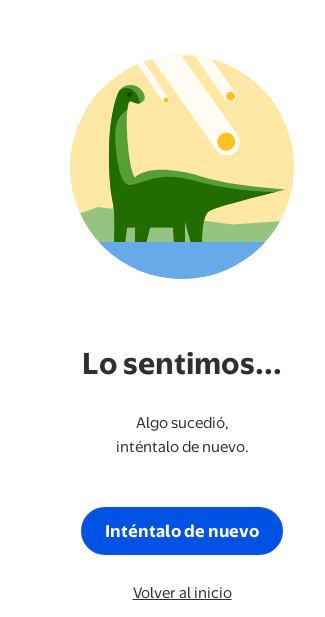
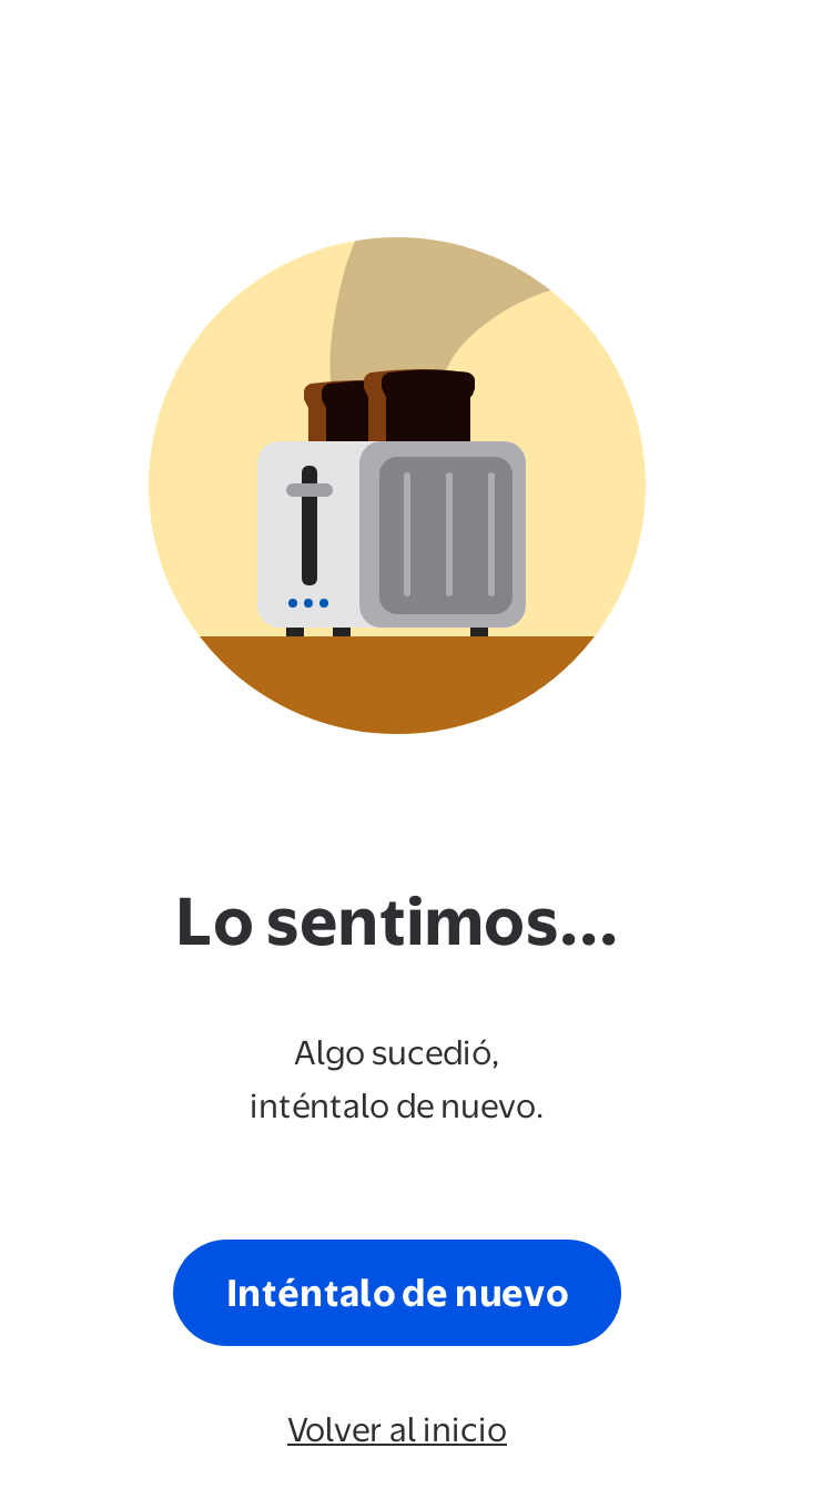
[80,56,284,280] [image] -> [173,237,617,736] [image]

